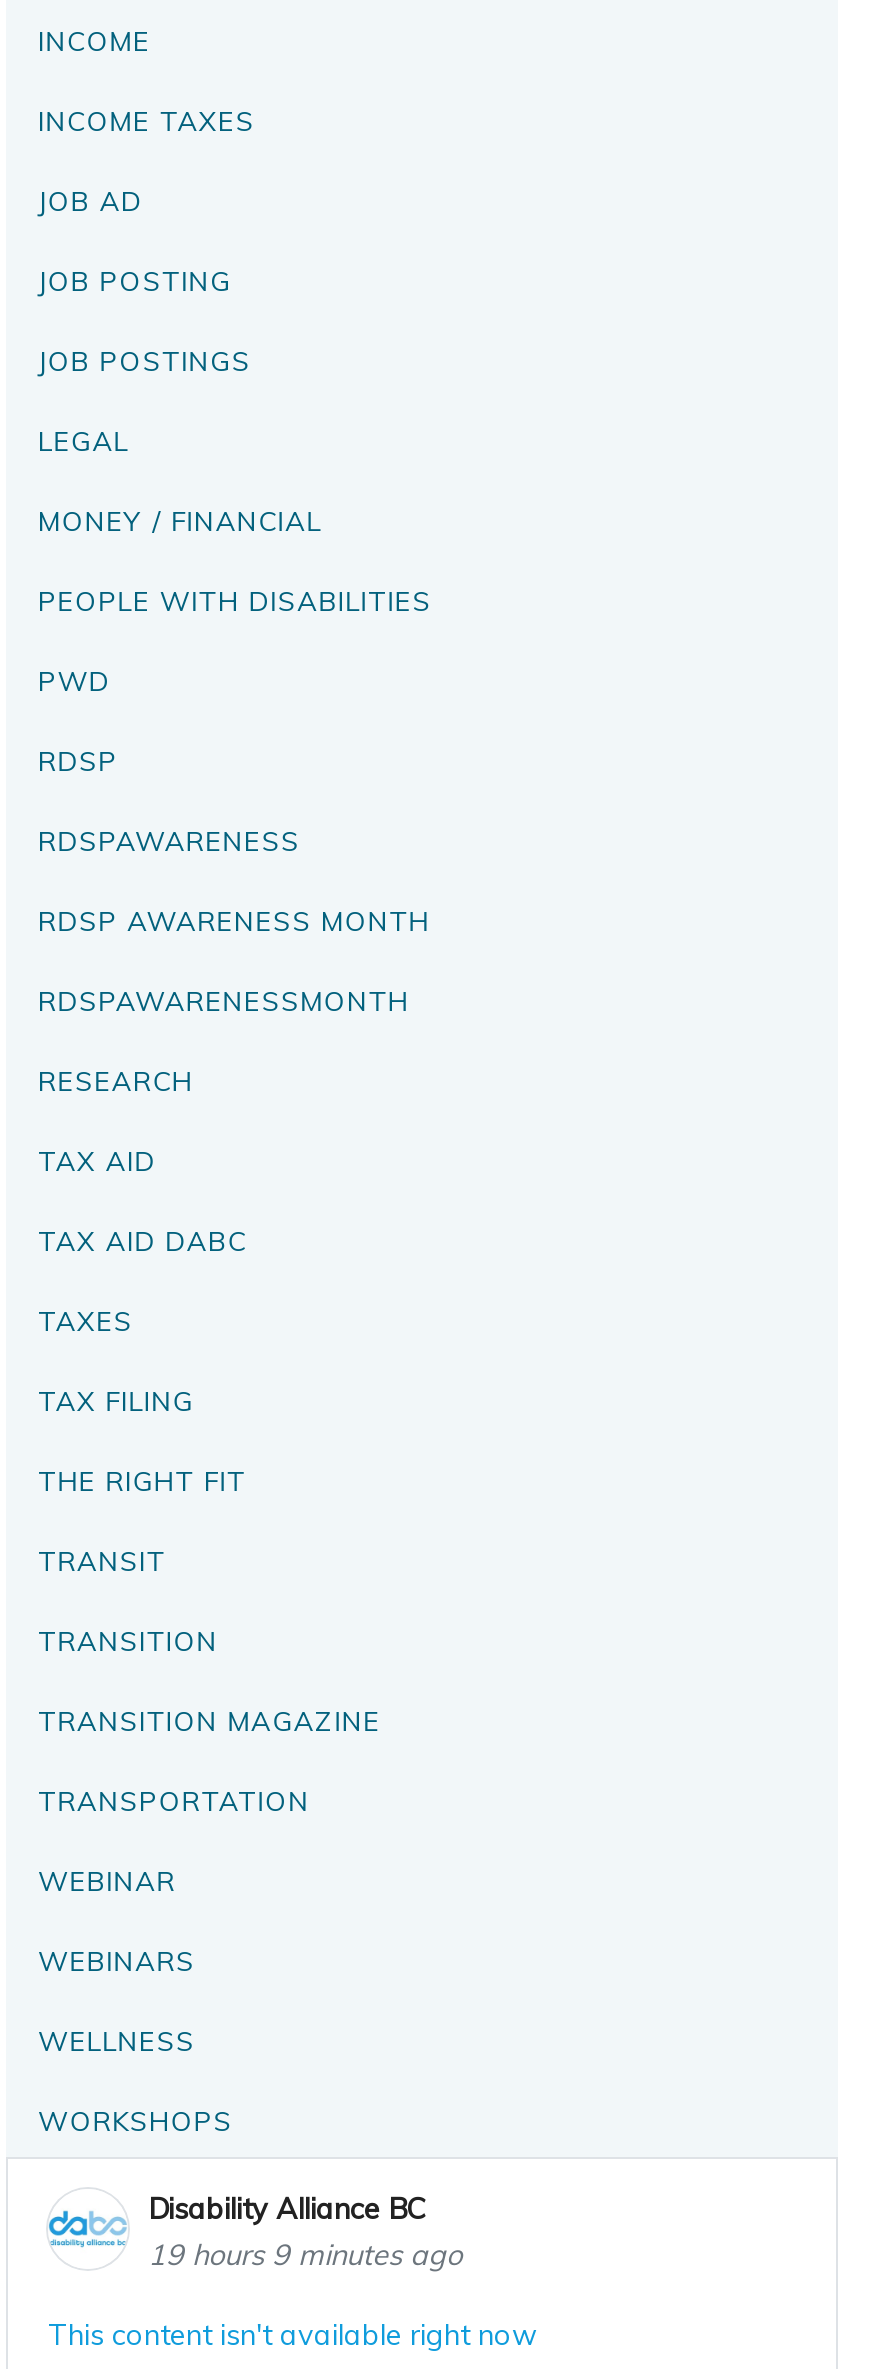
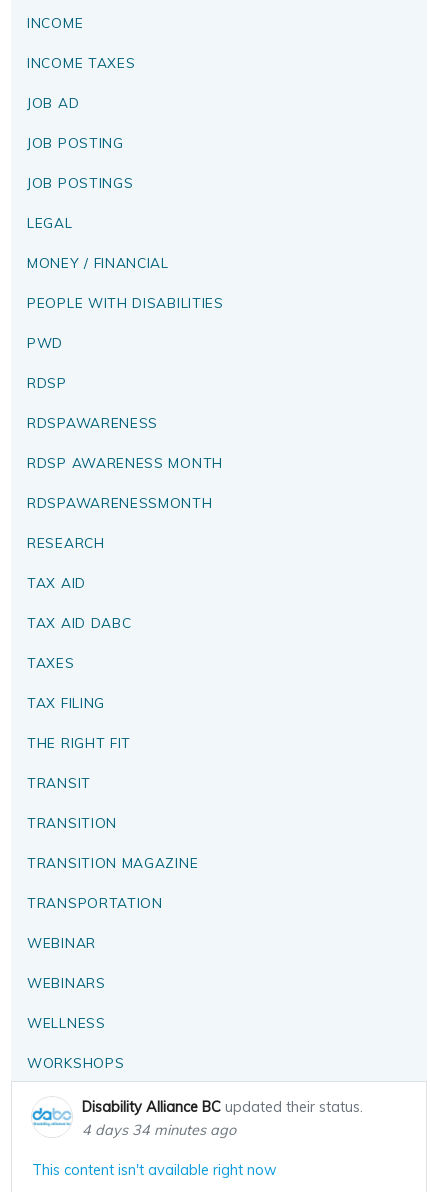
[148,2190,462,2272] Disability Alliance BC | 19 hours 9 minutes ago -> [82,1098,363,1139] Disability Alliance BC updated their status. | 4 days 34 minutes ago

